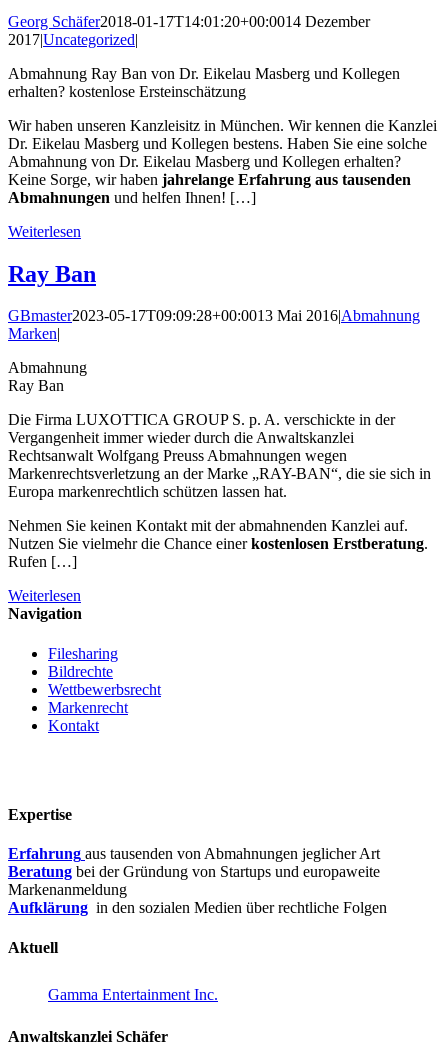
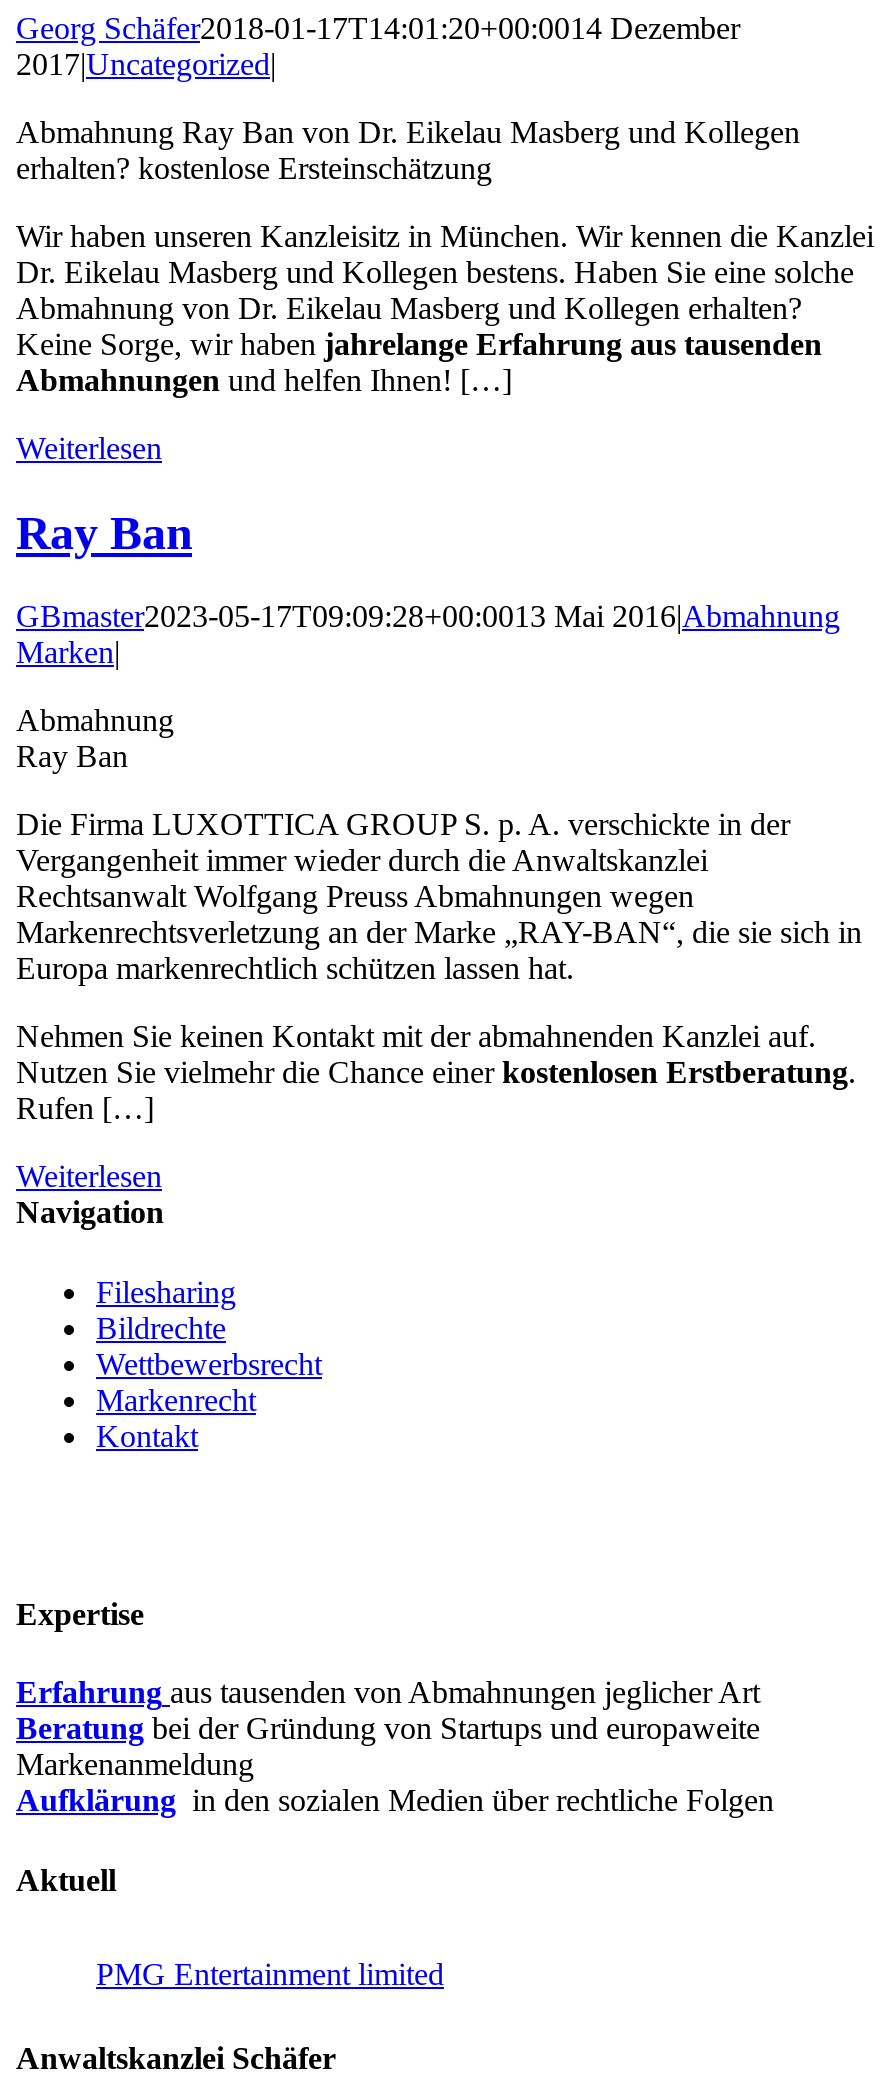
[48,986,218,1003] Gamma Entertainment Inc. -> [96,1957,444,1991] PMG Entertainment limited

